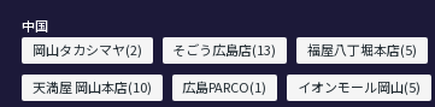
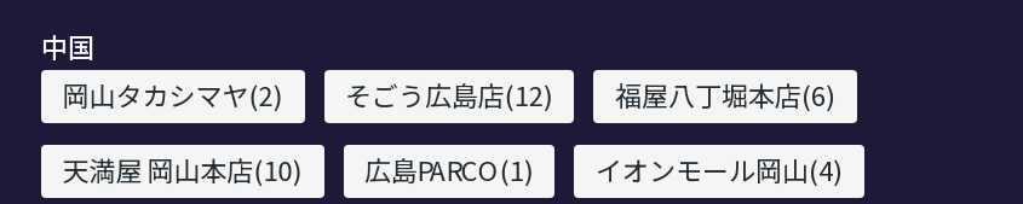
[173,39,276,59] そごう広島店(13) -> [345,74,553,113] そごう広島店(12)
[307,39,417,59] 福屋八丁堀本店(5) -> [615,74,835,113] 福屋八丁堀本店(6)
[298,77,421,96] イオンモール岡山(5) -> [596,149,843,188] イオンモール岡山(4)

